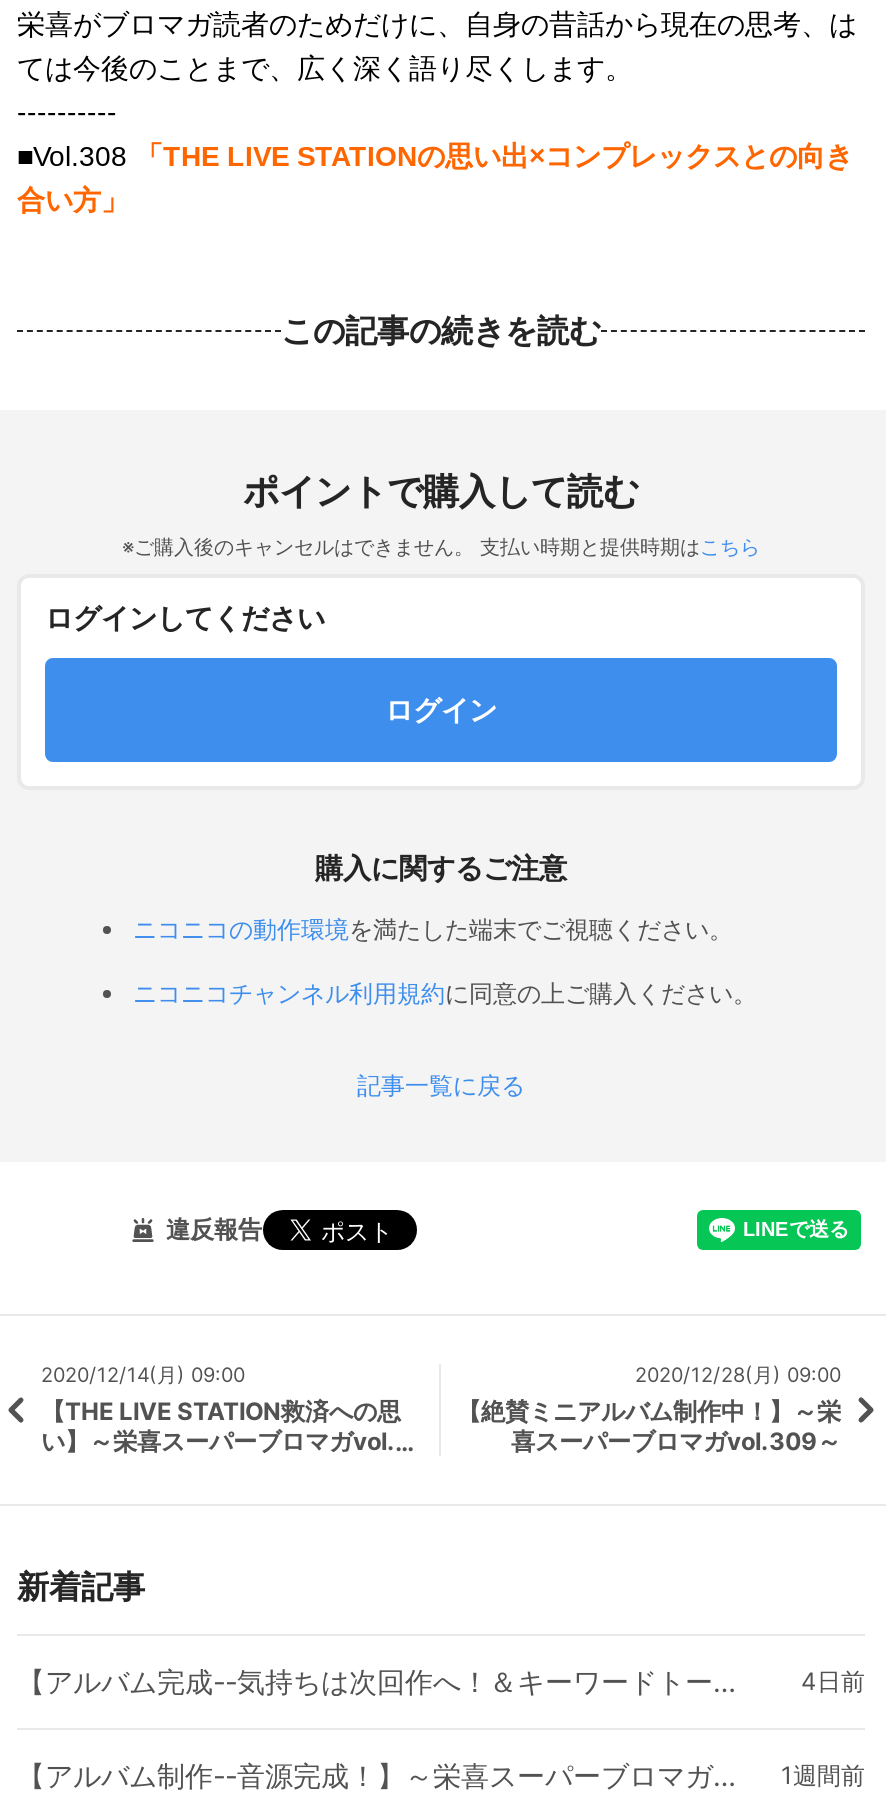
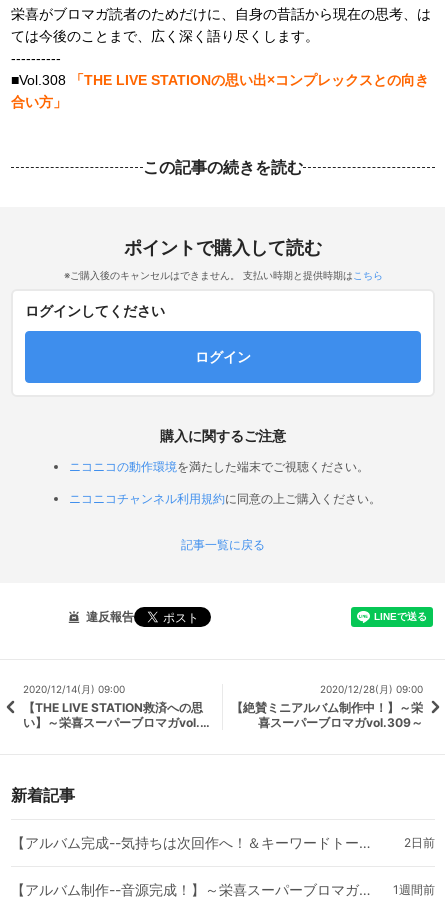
[801,1667,865,1697] 4日前 -> [404,835,435,850] 2日前

